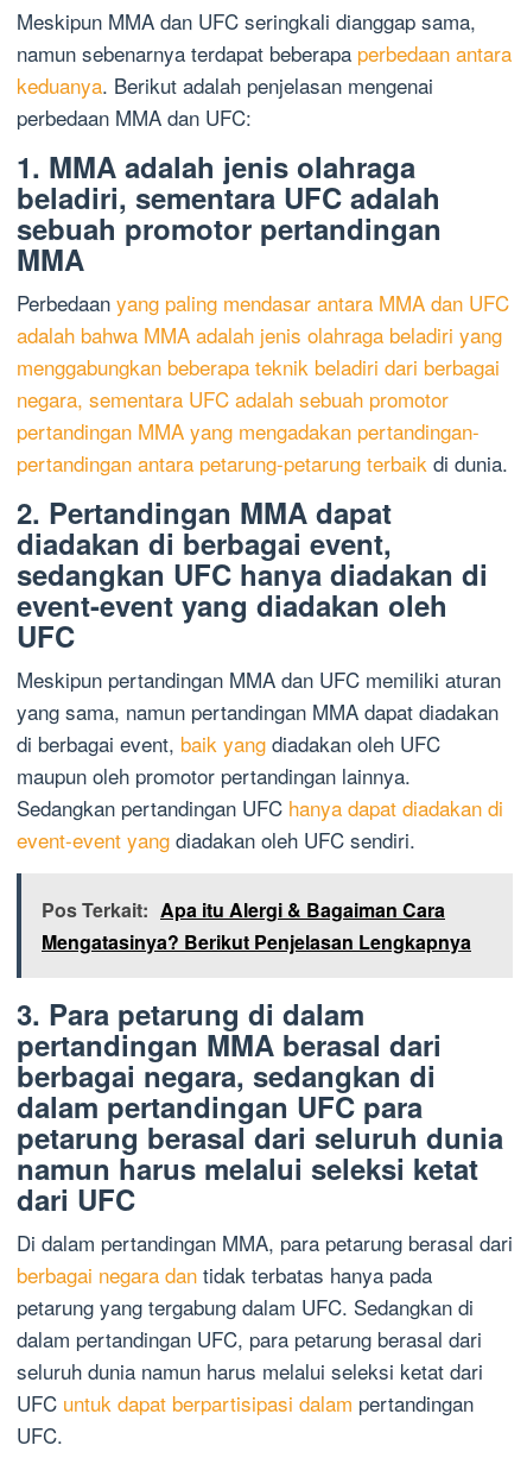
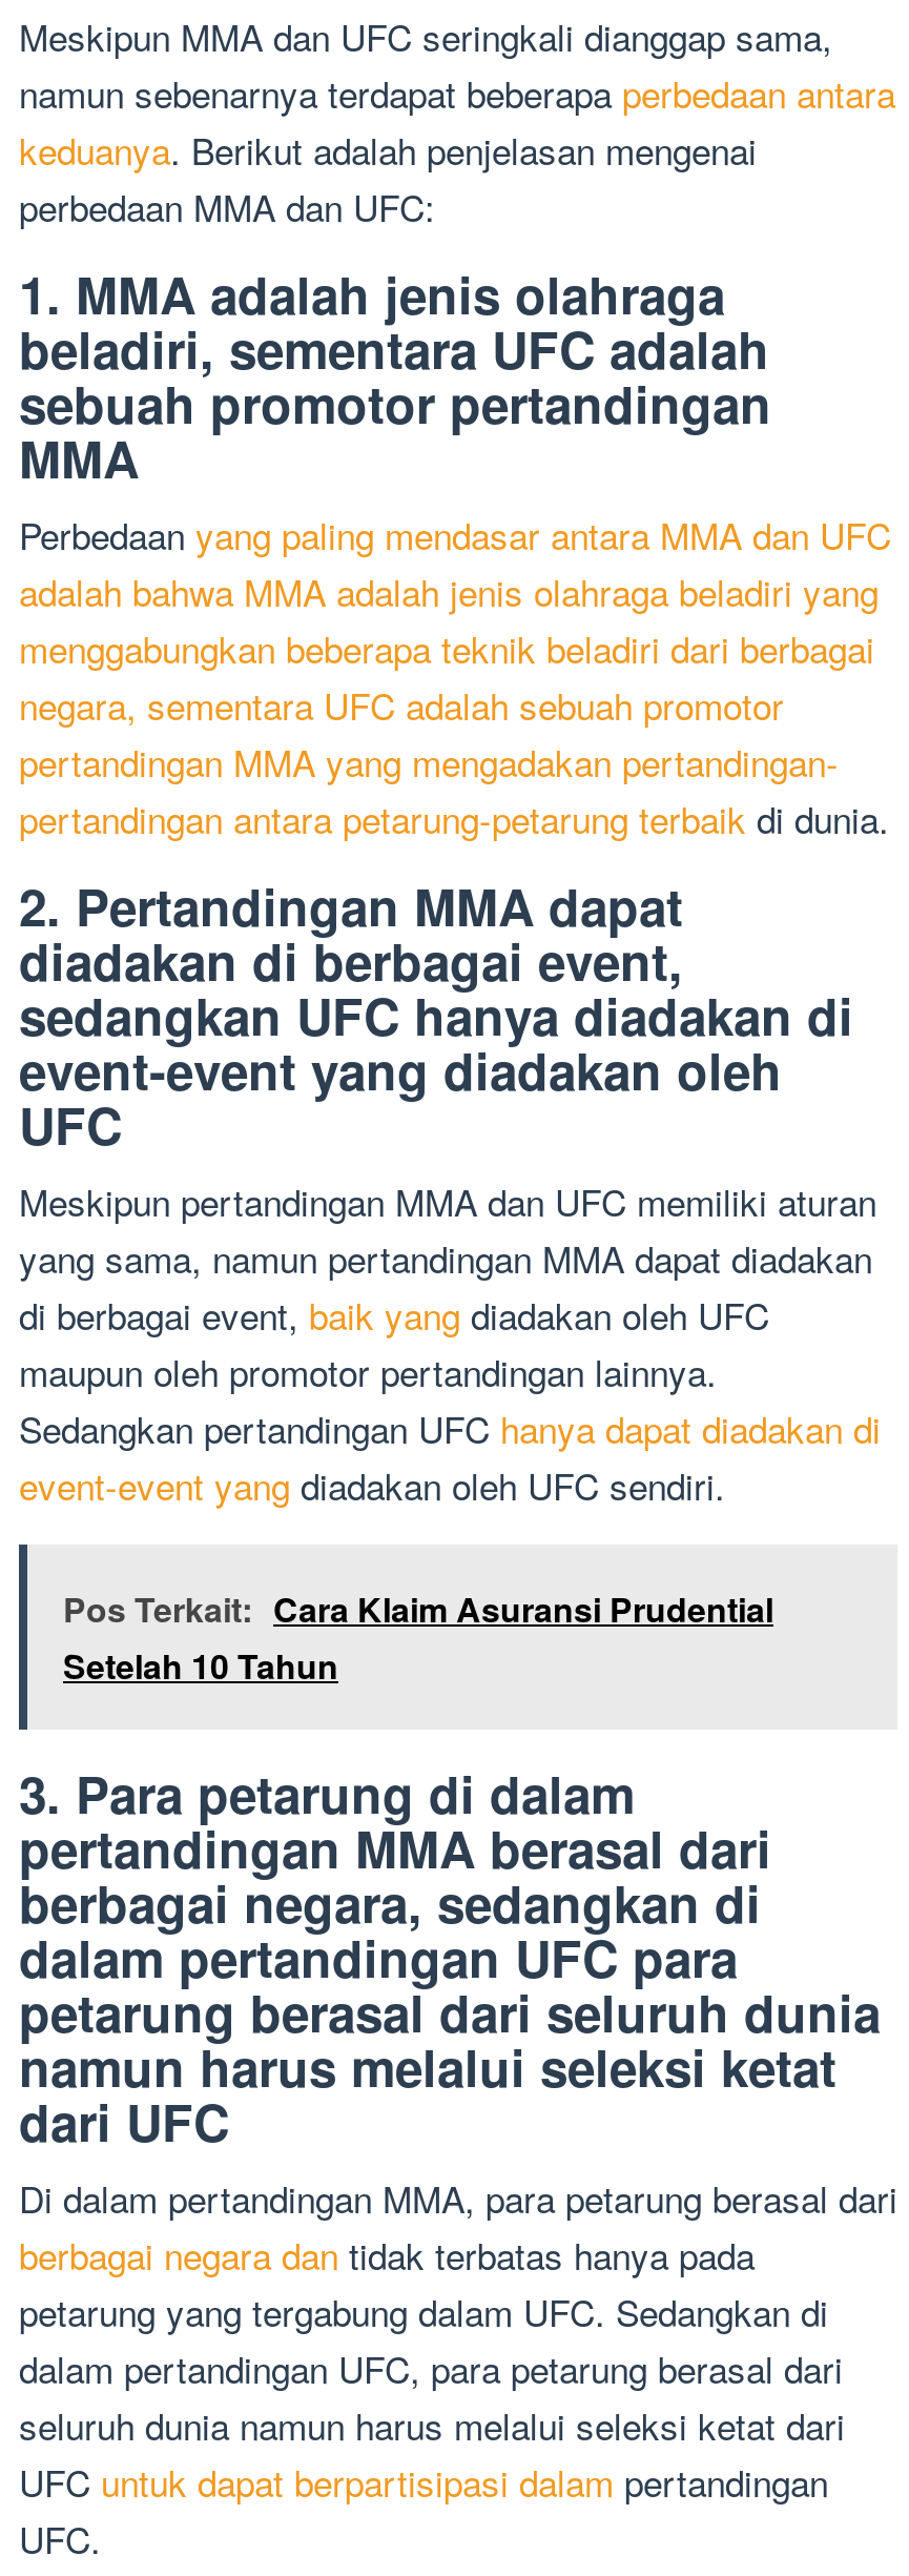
[42,896,471,955] Pos Terkait: Apa itu Alergi & Bagaiman Cara | Mengatasinya? Berikut Penjelasan Lengkapnya -> [63,1585,773,1690] Pos Terkait: Cara Klaim Asuransi Prudential | Setelah 10 Tahun

